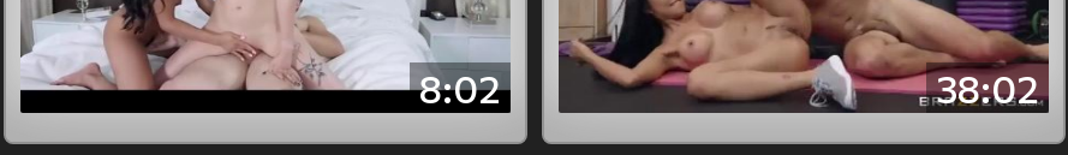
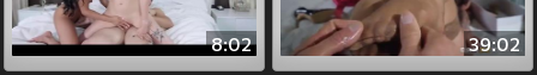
[936,65,1039,110] 38:02 -> [469,32,520,55] 39:02

